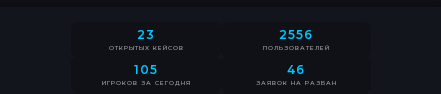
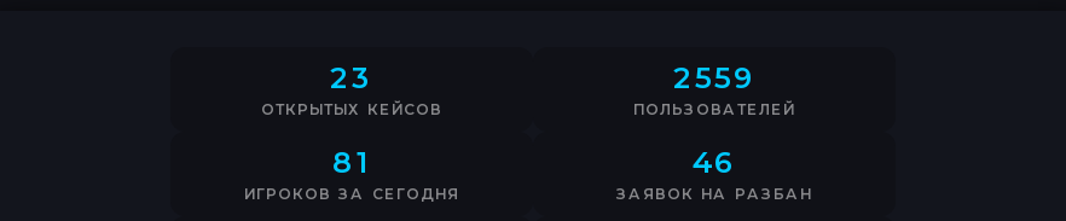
[279,27,313,42] 2556 -> [673,59,755,95] 2559
[134,62,158,77] 105 -> [332,143,371,180] 81

